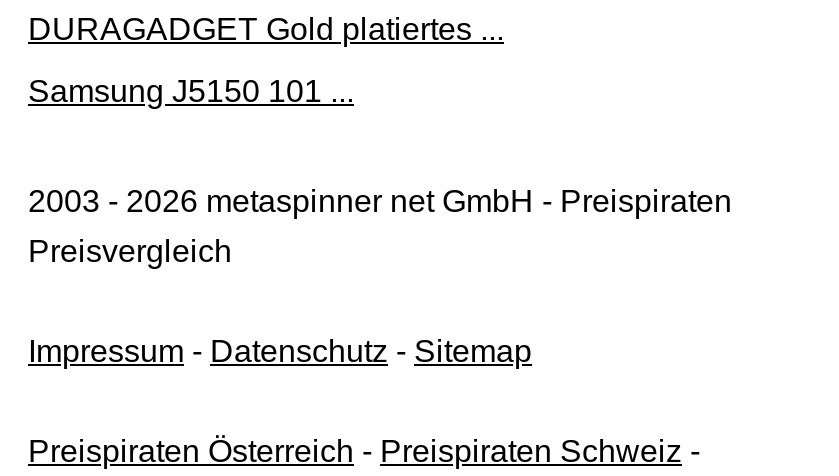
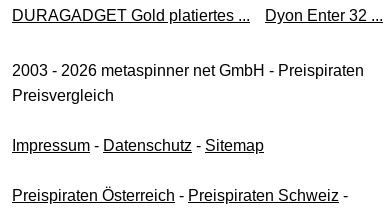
[28,74,354,108] Samsung J5150 101 ... -> [265,7,383,24] Dyon Enter 32 ...

